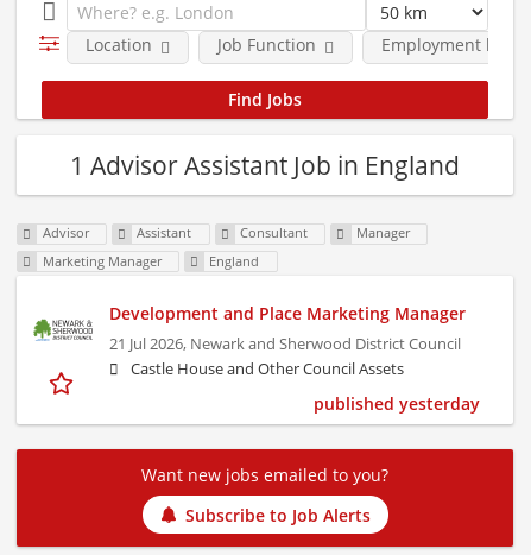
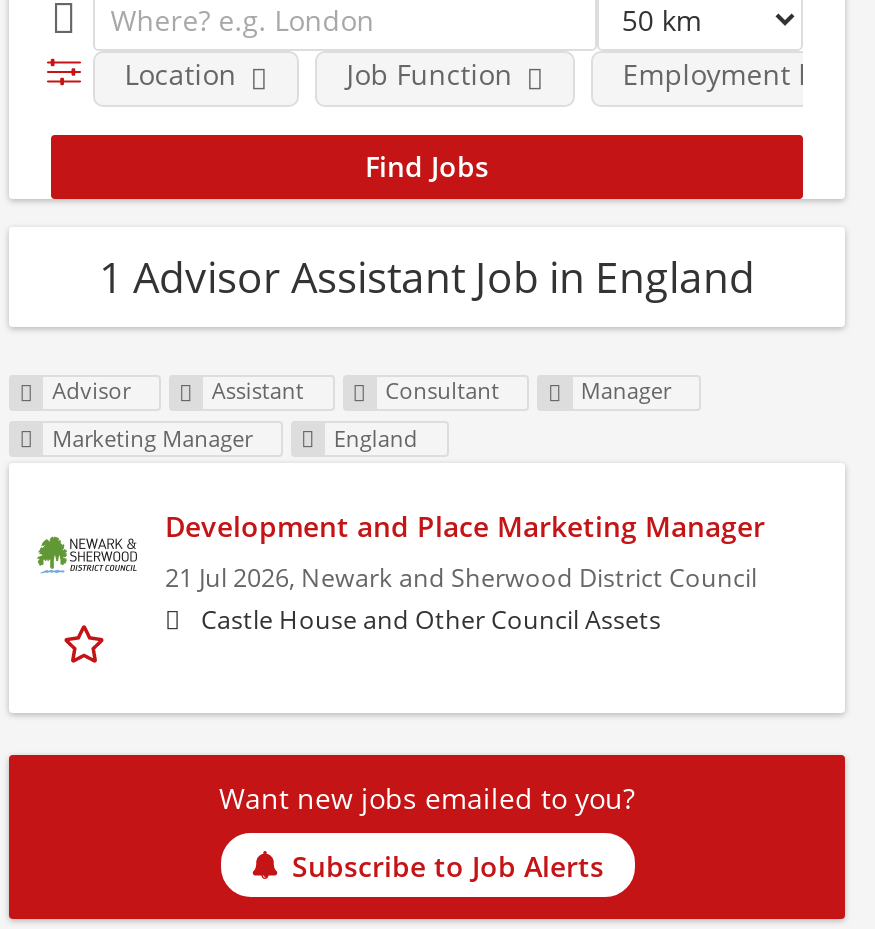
[314,392,480,415] published yesterday -> none

